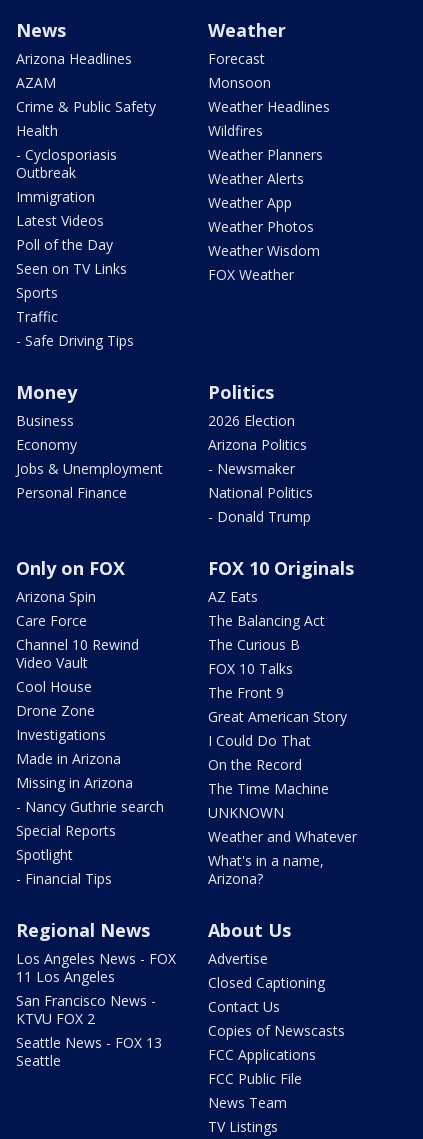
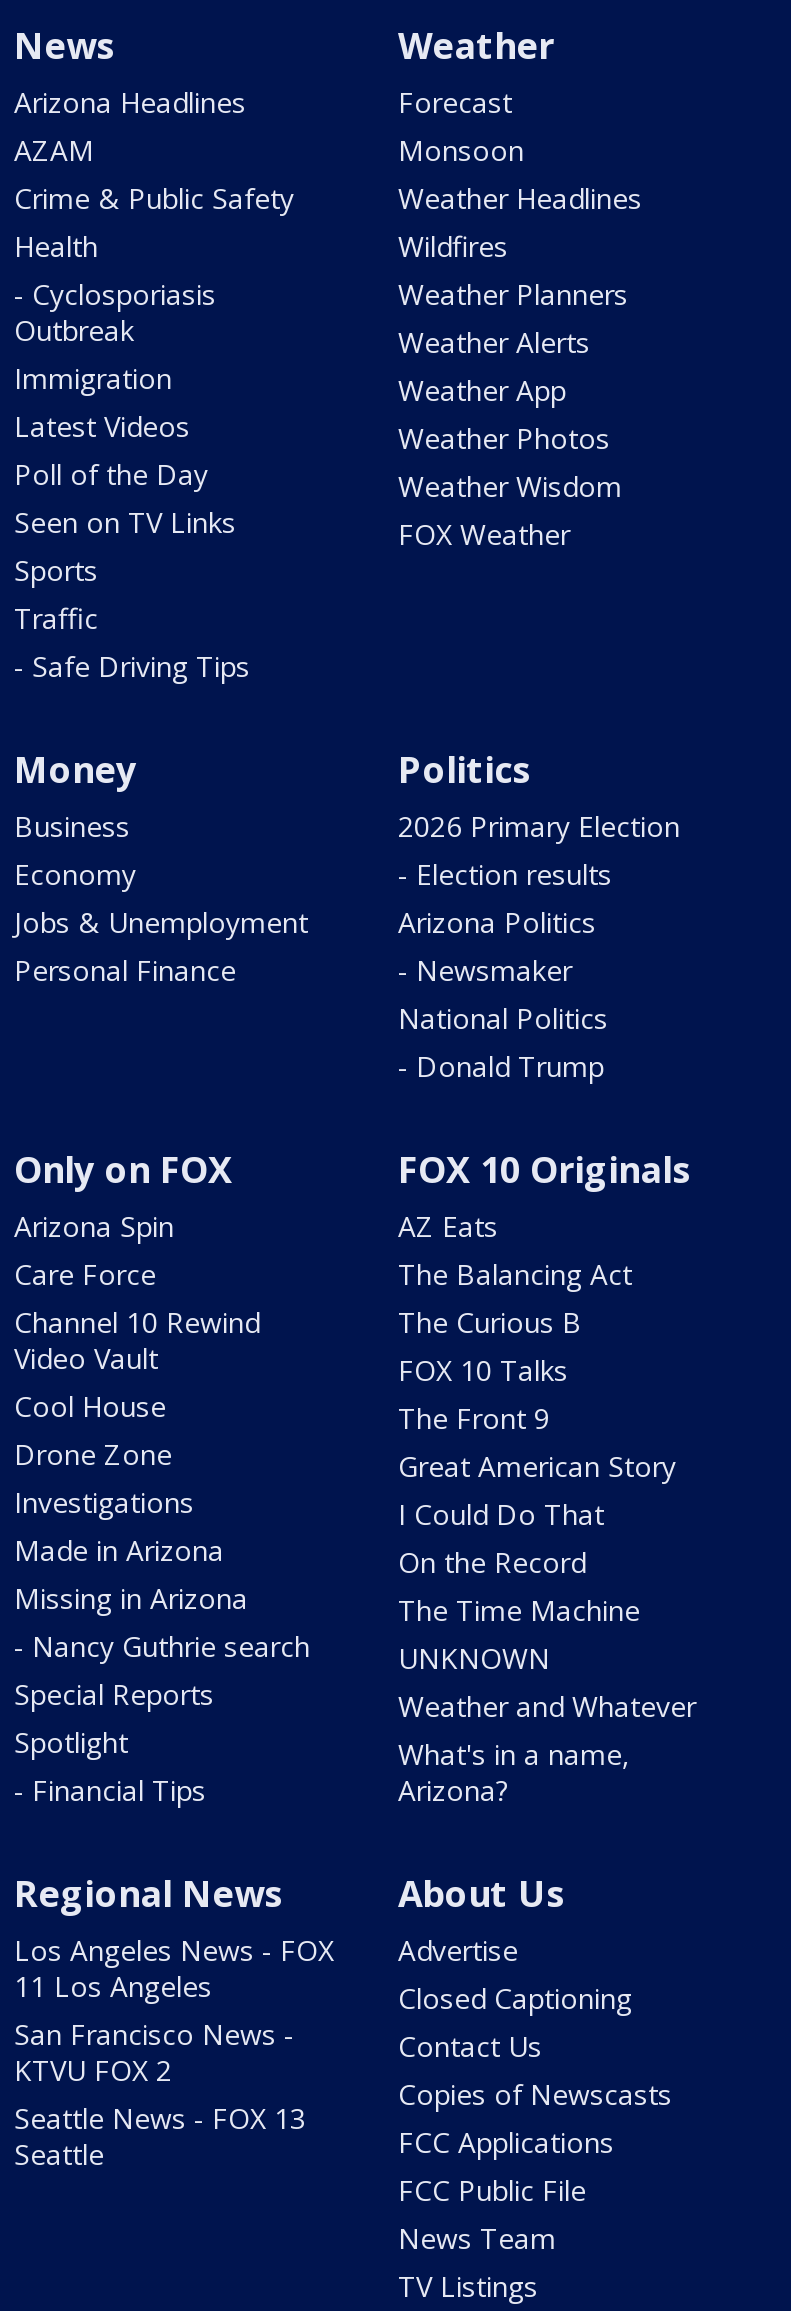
[208,411,295,430] 2026 Election -> [398,808,680,894] 2026 Primary Election | - Election results

